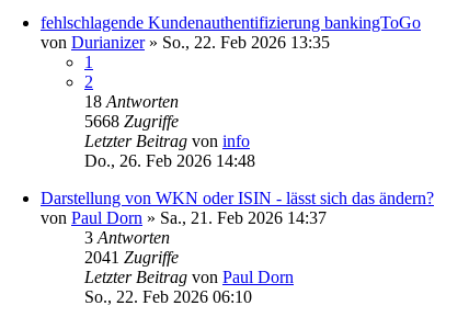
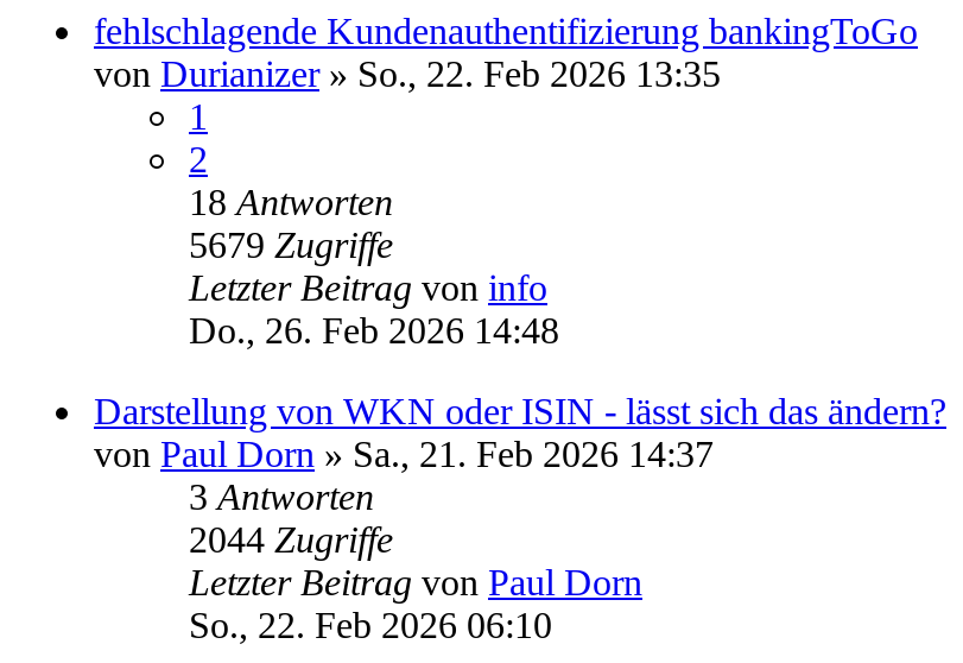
[84,112,179,130] 5668 Zugriffe -> [189,224,393,265] 5679 Zugriffe
[84,248,179,266] 2041 Zugriffe -> [189,519,393,559] 2044 Zugriffe

